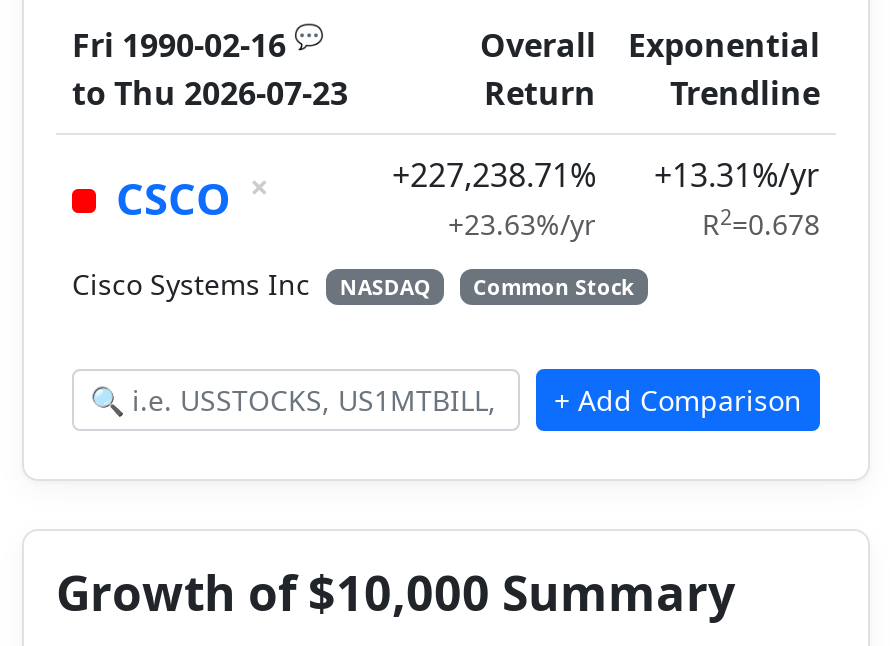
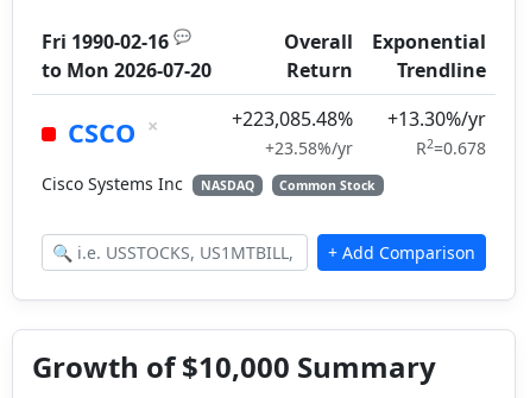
[72,71,348,115] to Thu 2026-07-23 -> [42,57,212,83] to Mon 2026-07-20
[392,153,596,243] +227,238.71% | +23.63%/yr -> [232,106,353,159] +223,085.48% | +23.58%/yr
[654,153,820,197] +13.31%/yr -> [387,106,486,132] +13.30%/yr

